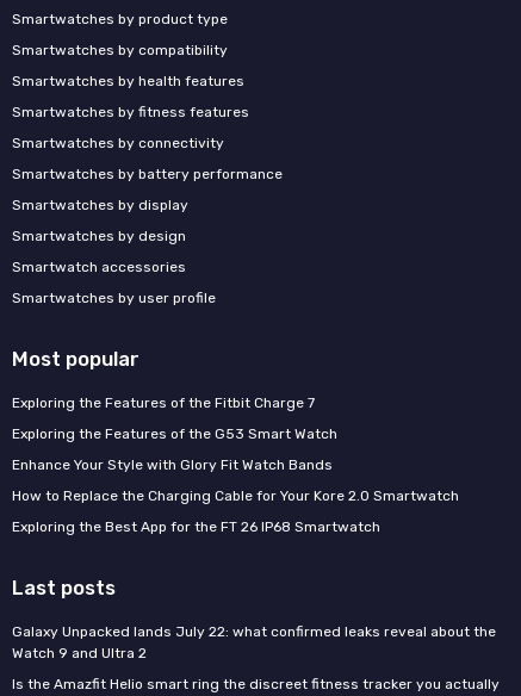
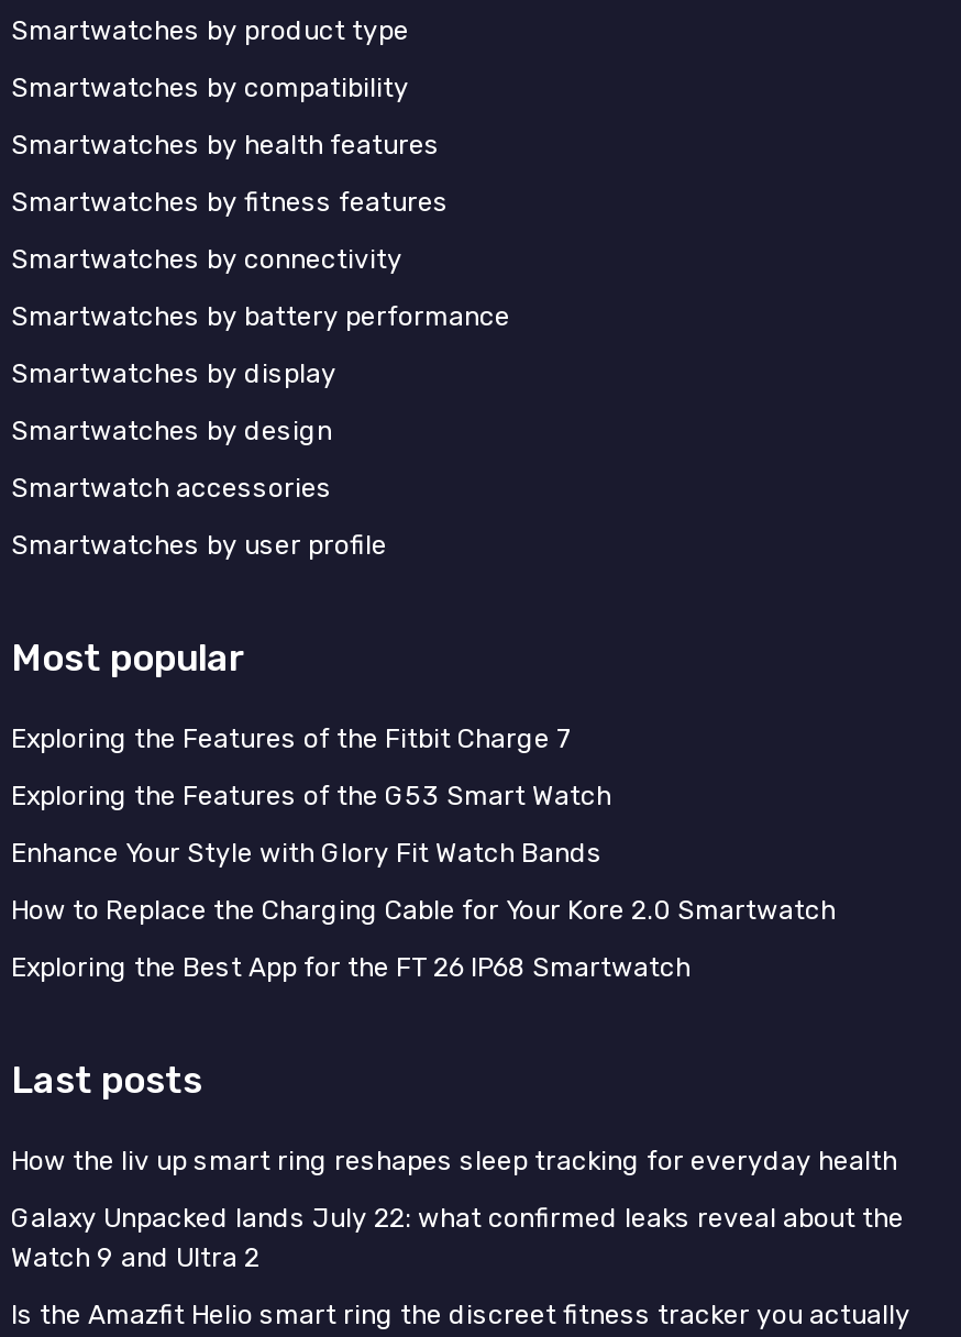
none -> [11,1145,897,1176] How the liv up smart ring reshapes sleep tracking for everyday health

